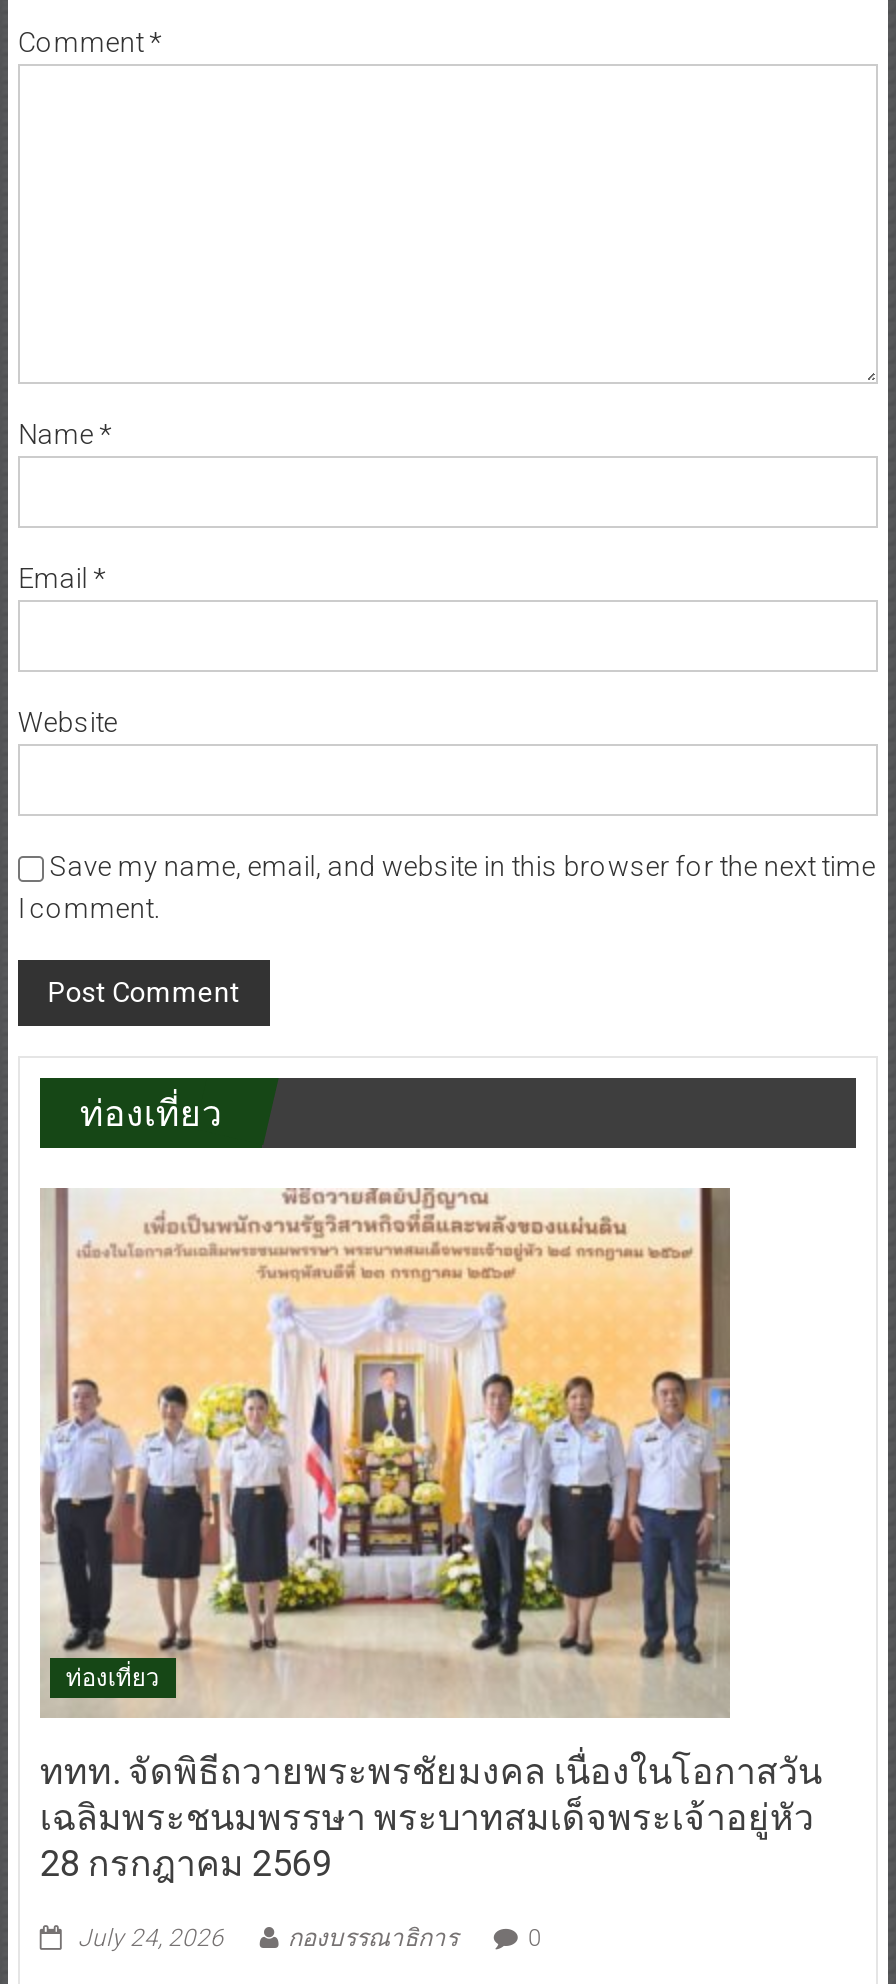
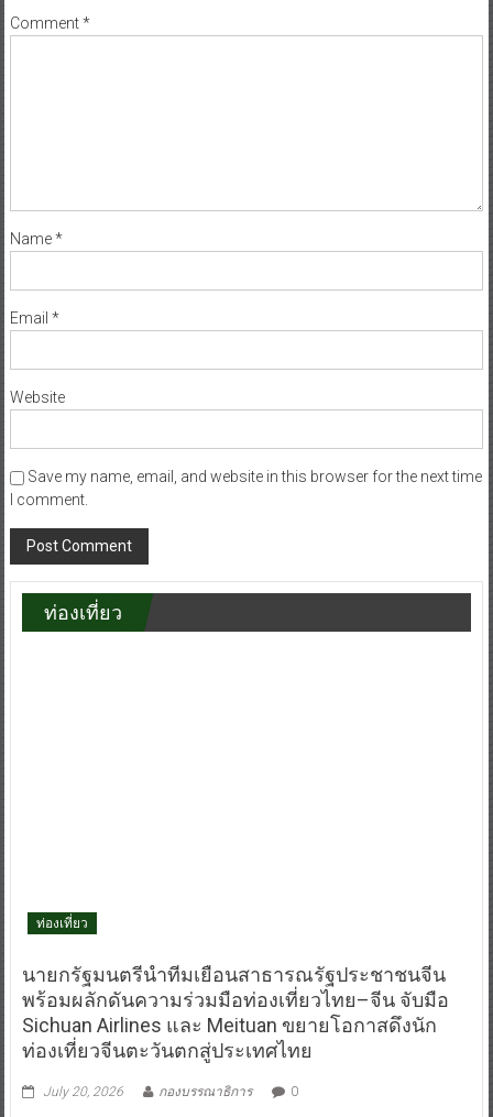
[38,1186,732,1688] [image] -> none
[40,1750,822,1884] ททท. จัดพิธีถวายพระพรชัยมงคล เนื่องในโอกาสวัน | เฉลิมพระชนมพรรษา พระบาทสมเด็จพระเจ้าอยู่หัว | 28 กรกฎาคม 2569 -> [22,963,449,1062] นายกรัฐมนตรีนำทีมเยือนสาธารณรัฐประชาชนจีน | พร้อมผลักดันความร่วมมือท่องเที่ยวไทย–จีน จับมือ | Sichuan Airlines และ Meituan ขยายโอกาสดึงนัก | ท่องเที่ยวจีนตะวันตกสู่ประเทศไทย
[78,1924,224,1952] July 24, 2026 -> [43,1084,123,1099] July 20, 2026

